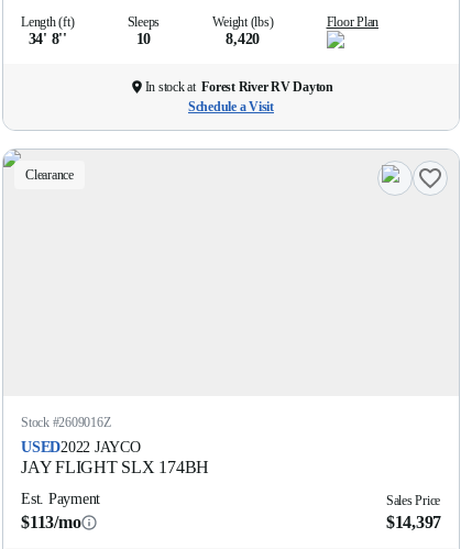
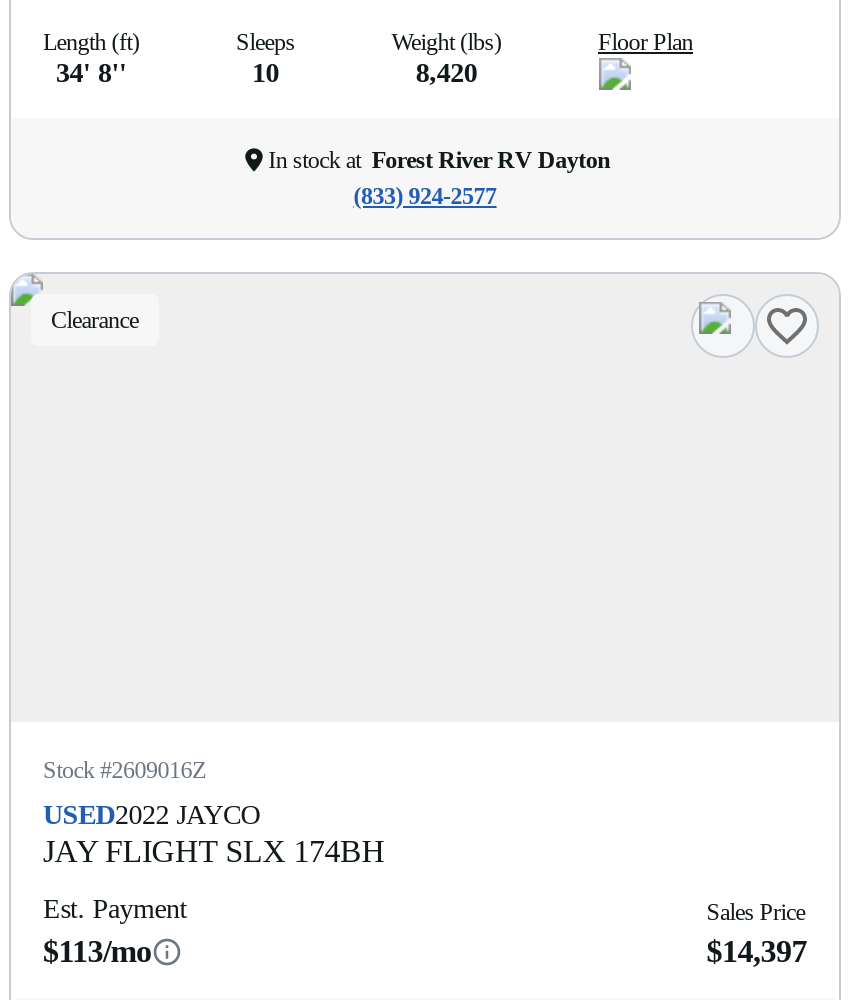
[188,99,274,114] Schedule a Visit -> [353,182,496,210] (833) 924-2577

